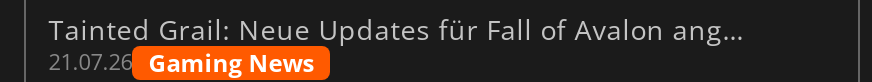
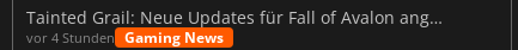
[48,45,314,79] 21.07.26 Gaming News -> [27,28,224,48] vor 4 Stunden Gaming News

